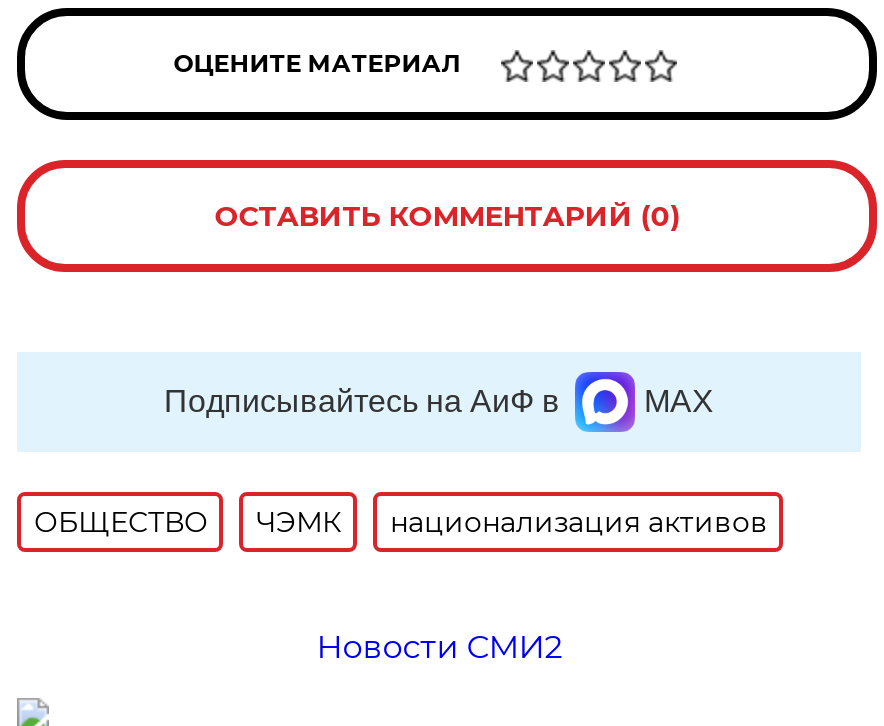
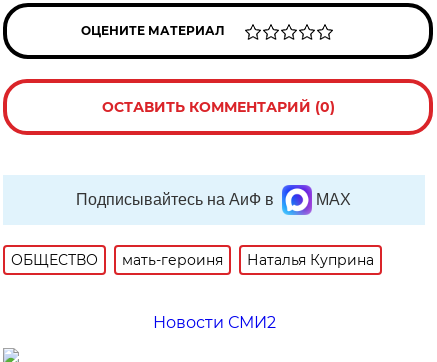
[256,504,768,540] ЧЭМК | национализация активов -> [122,251,374,269] мать-героиня | Наталья Куприна

